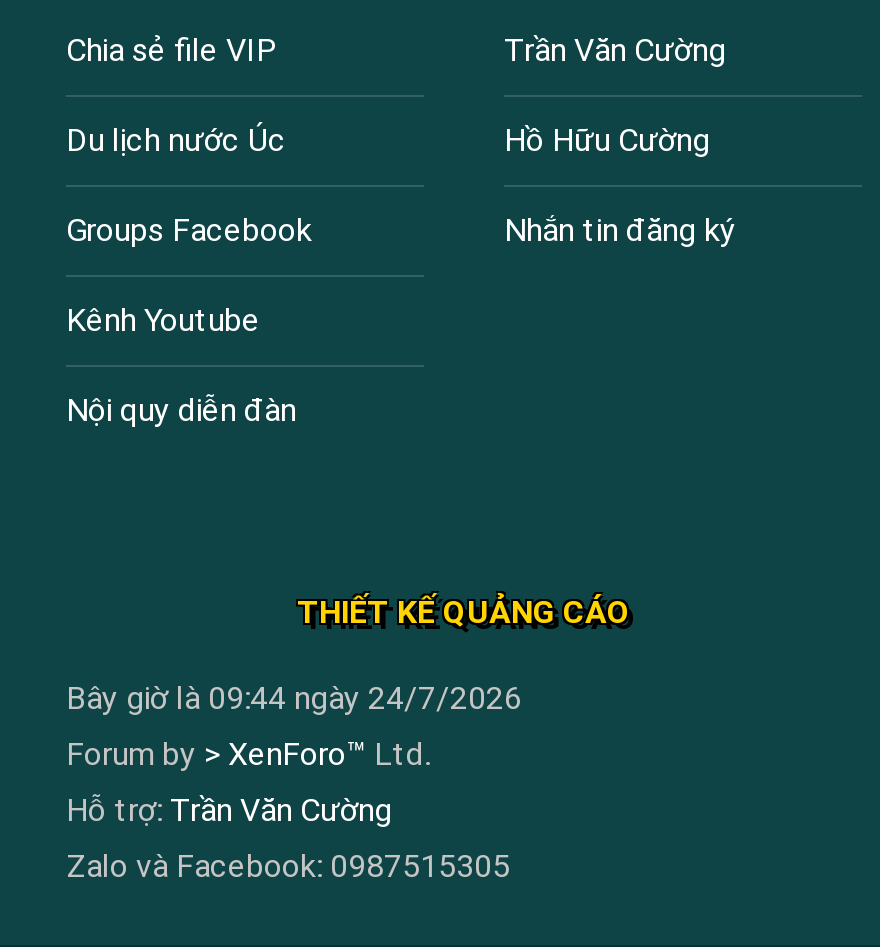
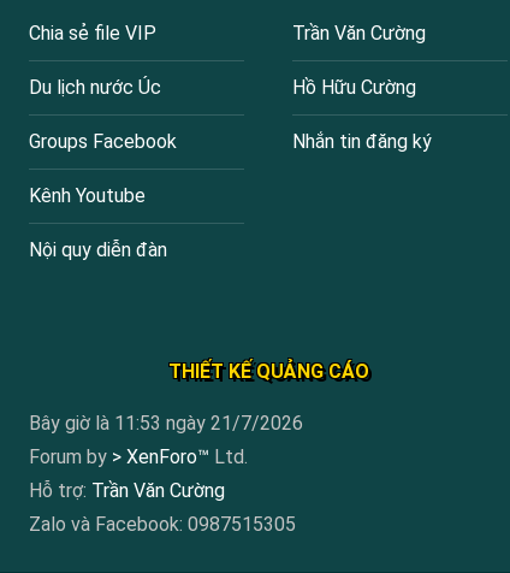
[66,679,522,717] Bây giờ là 09:44 ngày 24/7/2026 -> [29,412,303,435] Bây giờ là 11:53 ngày 21/7/2026

